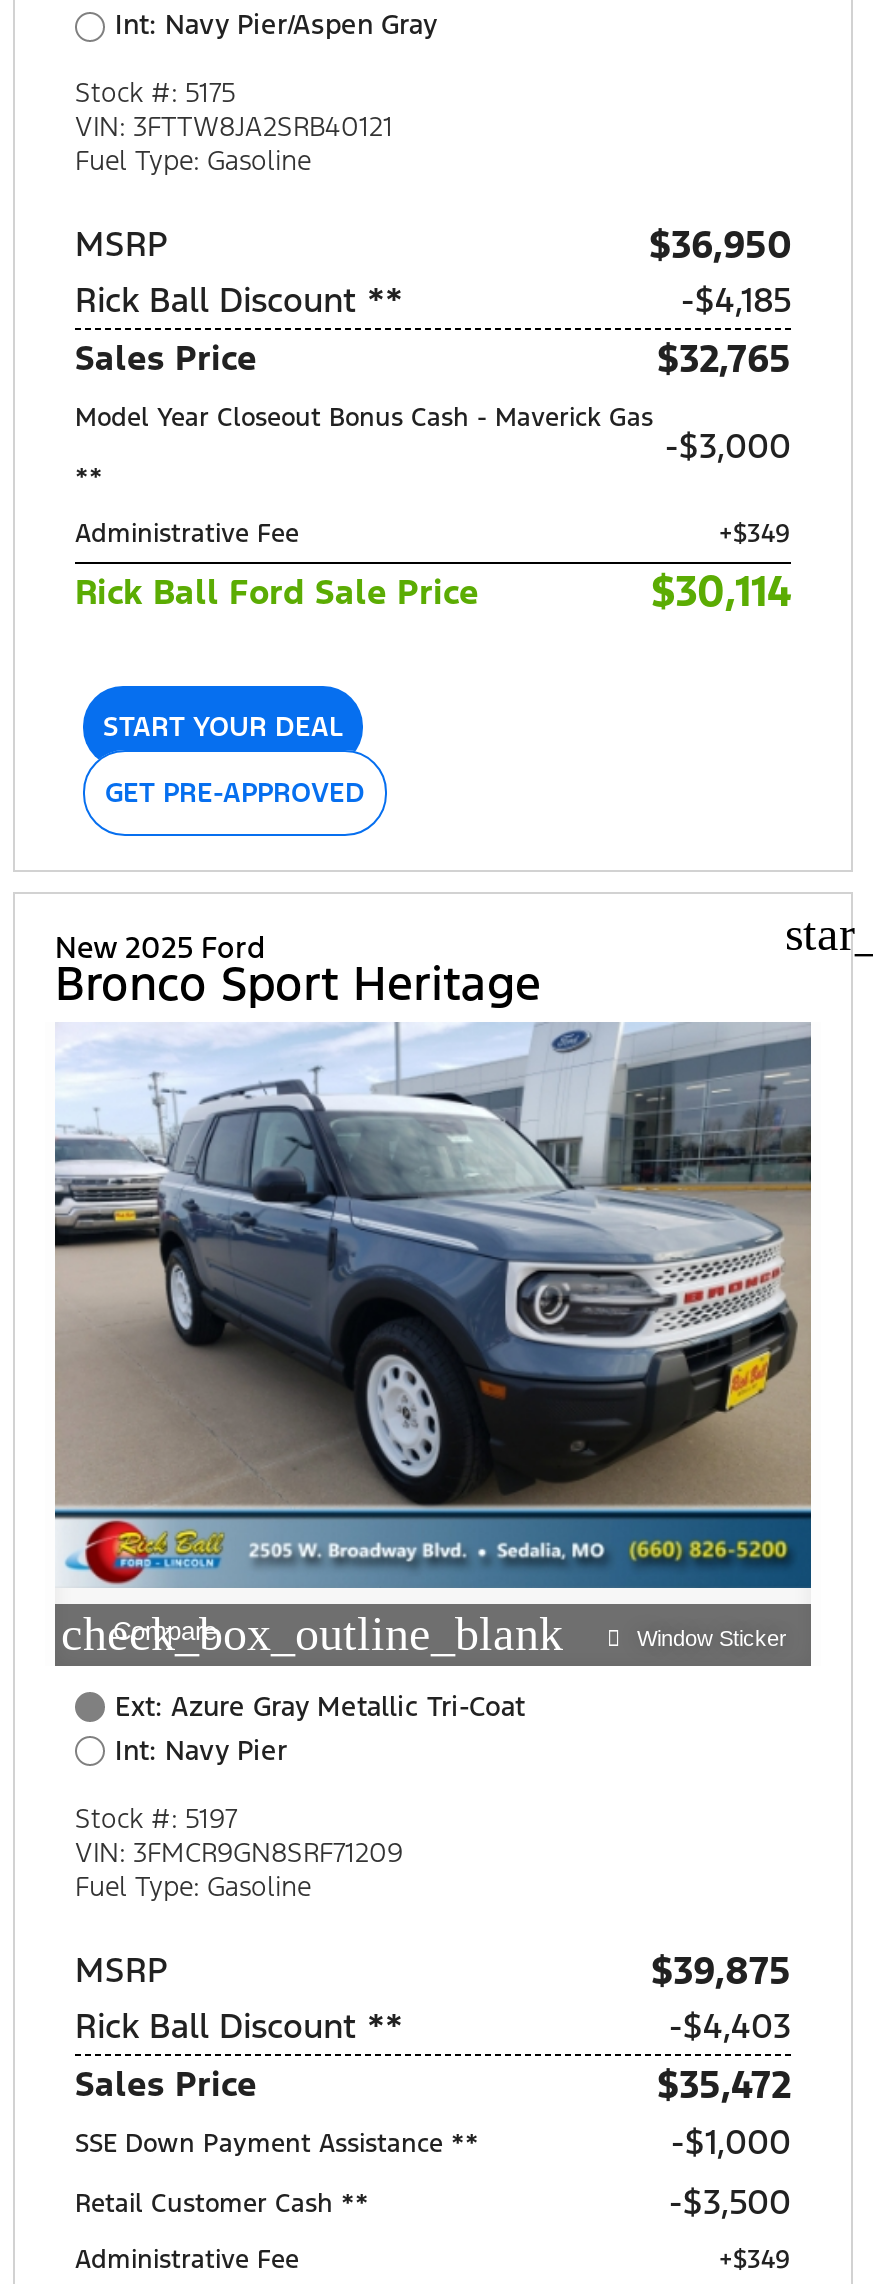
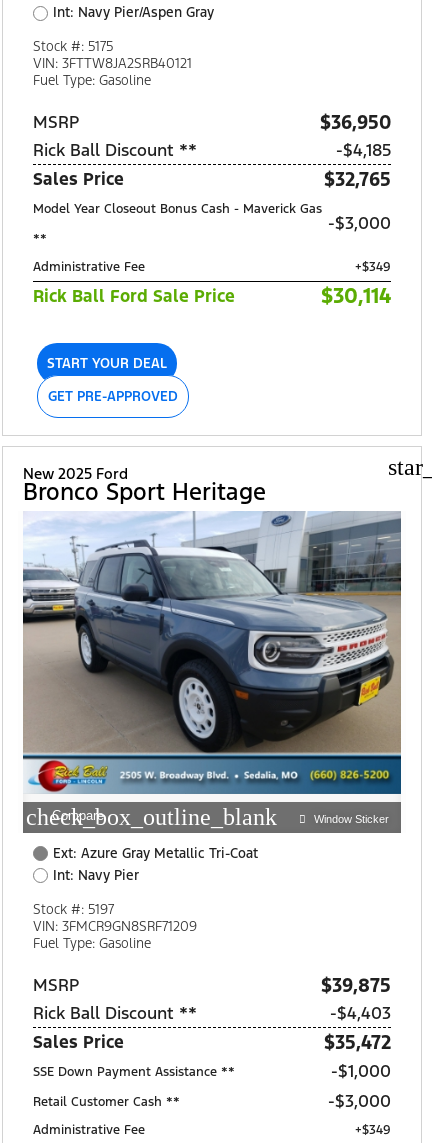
[683,2179,791,2223] $3,500 -> [335,1090,391,1112] $3,000

